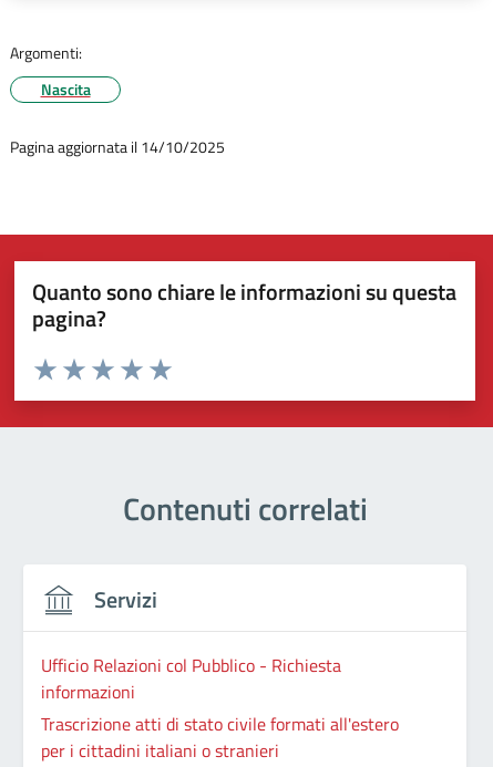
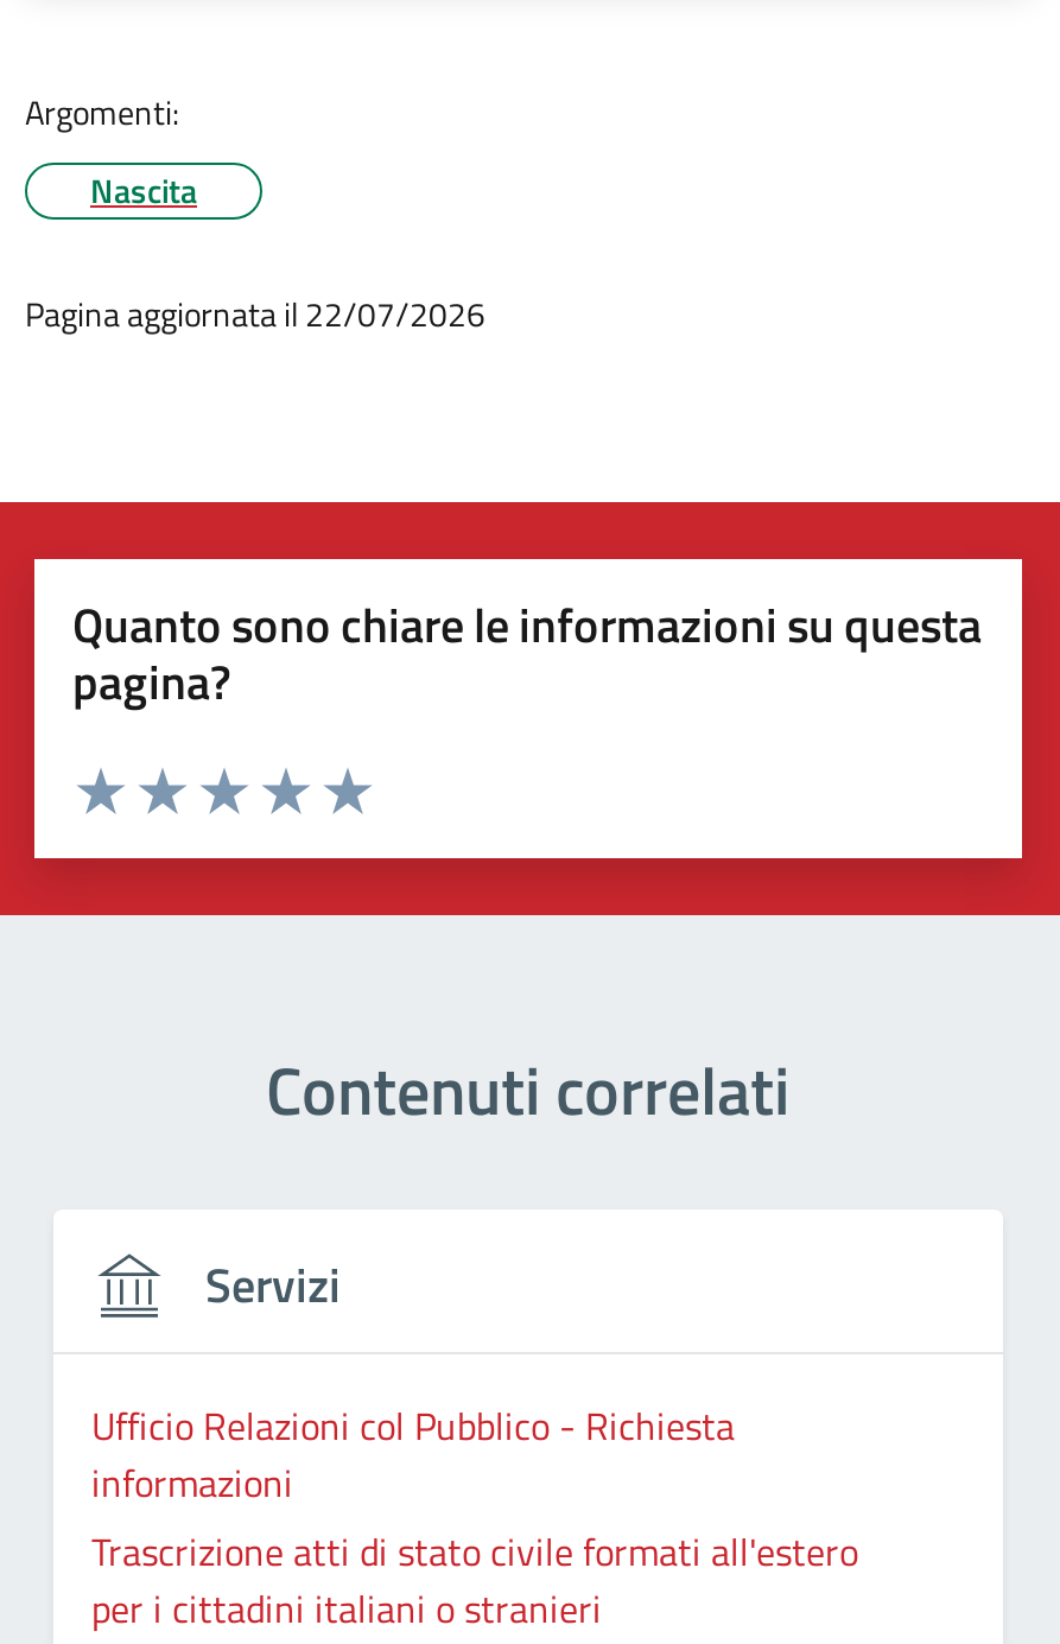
[10,135,225,158] Pagina aggiornata il 14/10/2025 -> [25,288,485,338] Pagina aggiornata il 22/07/2026

